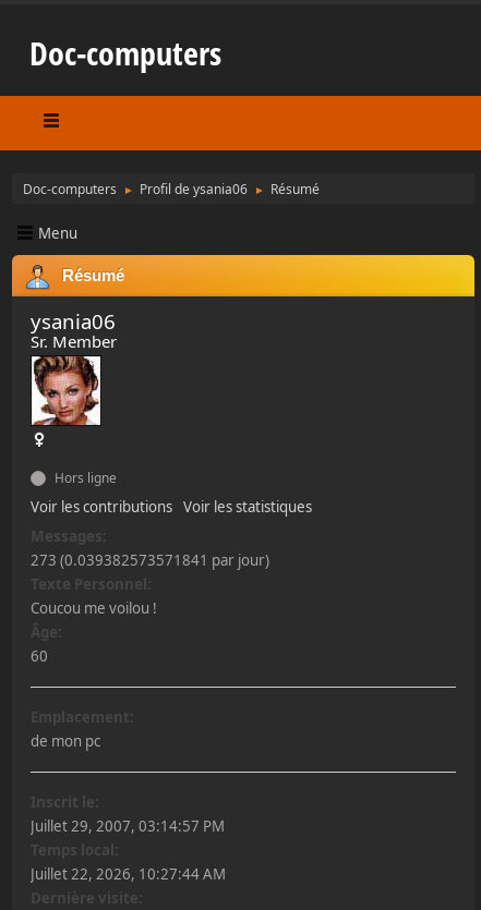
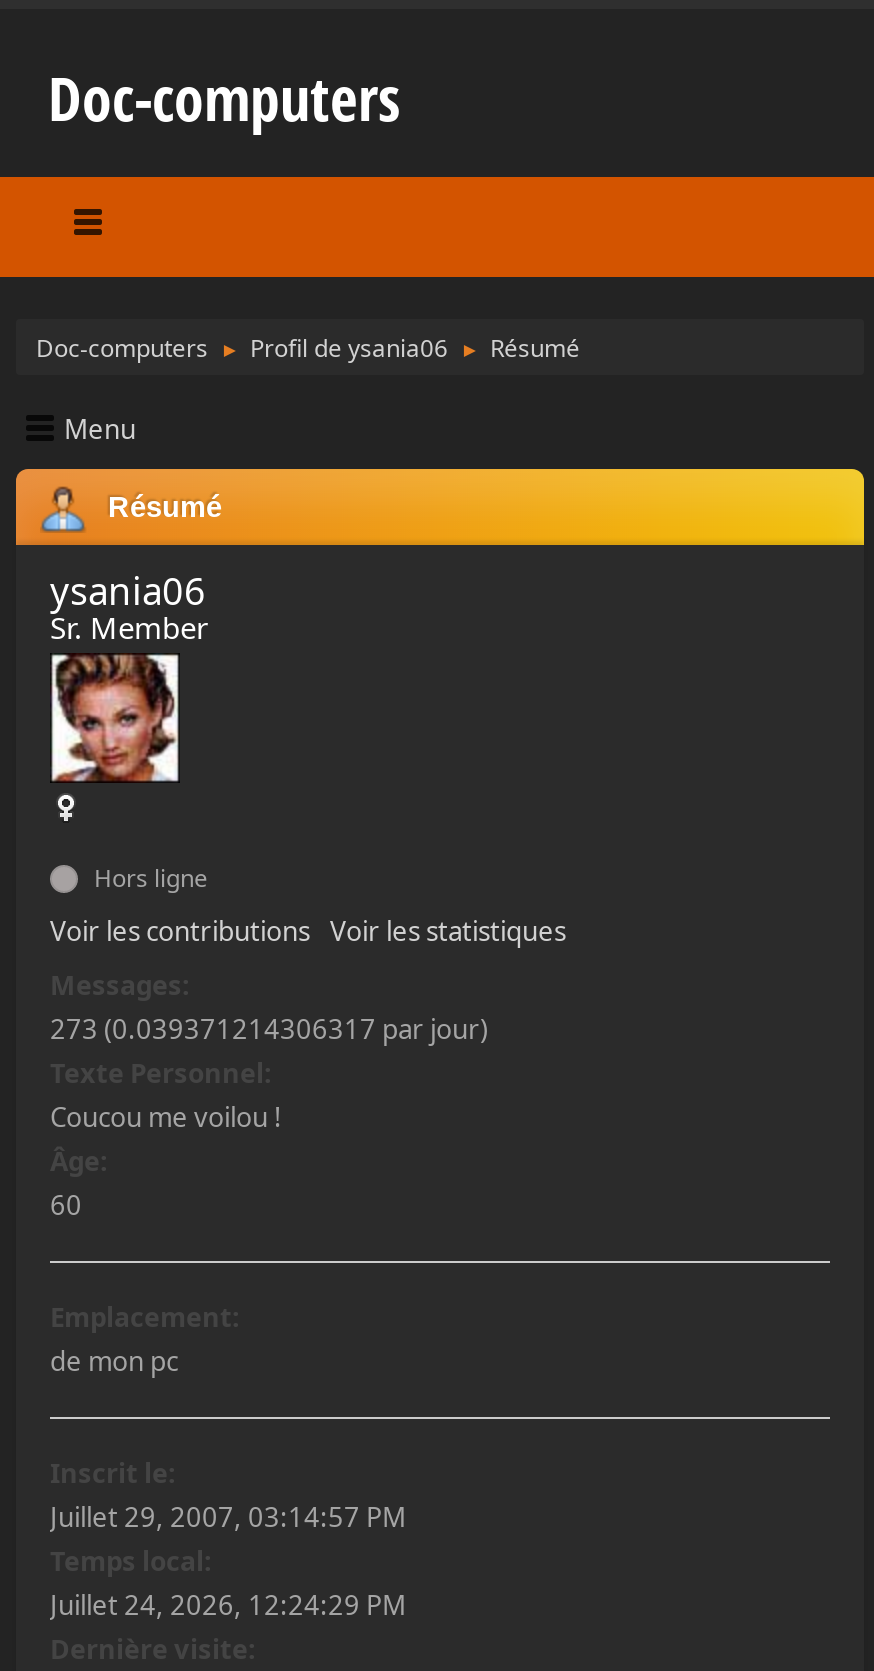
[31,550,269,570] 273 (0.039382573571841 par jour) -> [50,1011,488,1047] 273 (0.039371214306317 par jour)
[31,864,226,884] Juillet 22, 2026, 10:27:44 AM -> [50,1587,406,1623] Juillet 24, 2026, 12:24:29 PM

